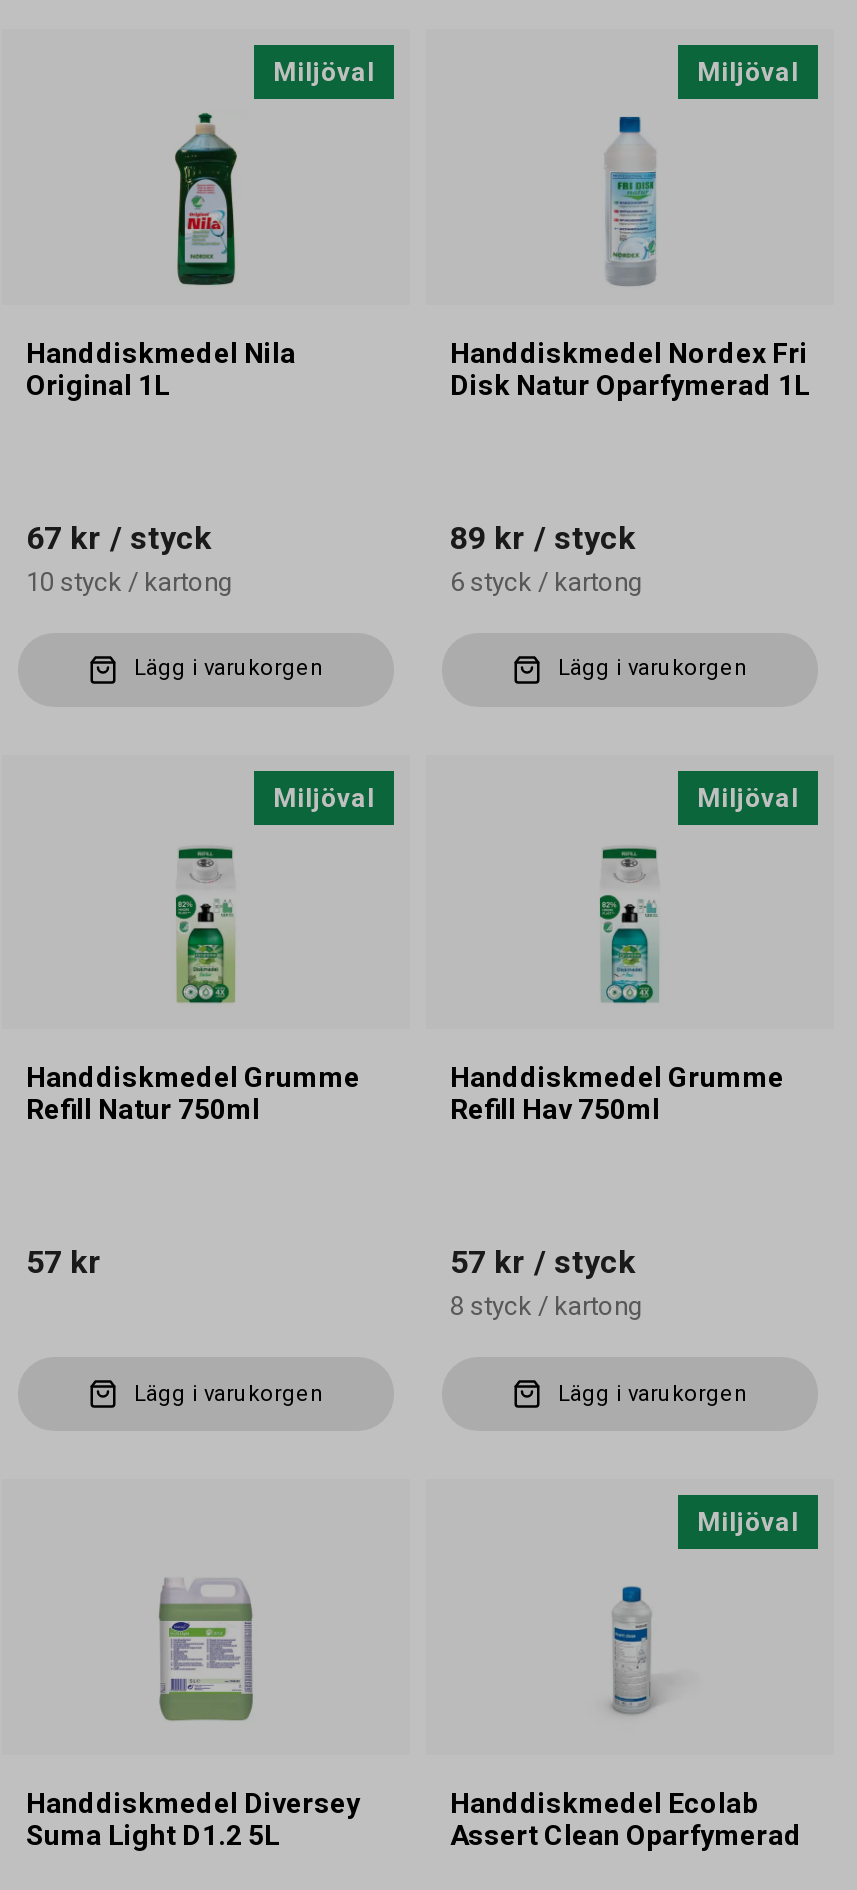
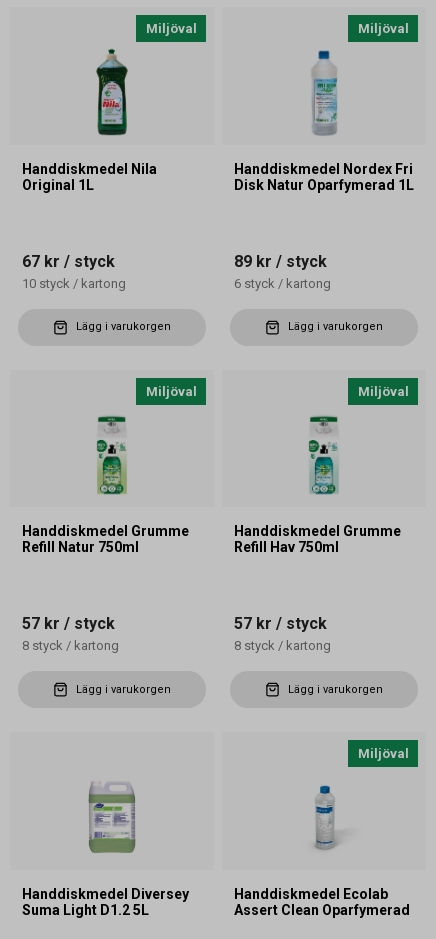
[26,1243,102,1281] 57 kr -> [22,614,119,653] 57 kr / styck | 8 styck / kartong

